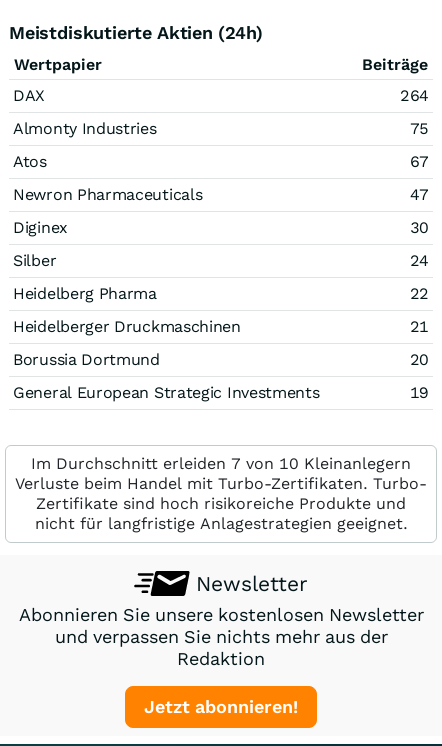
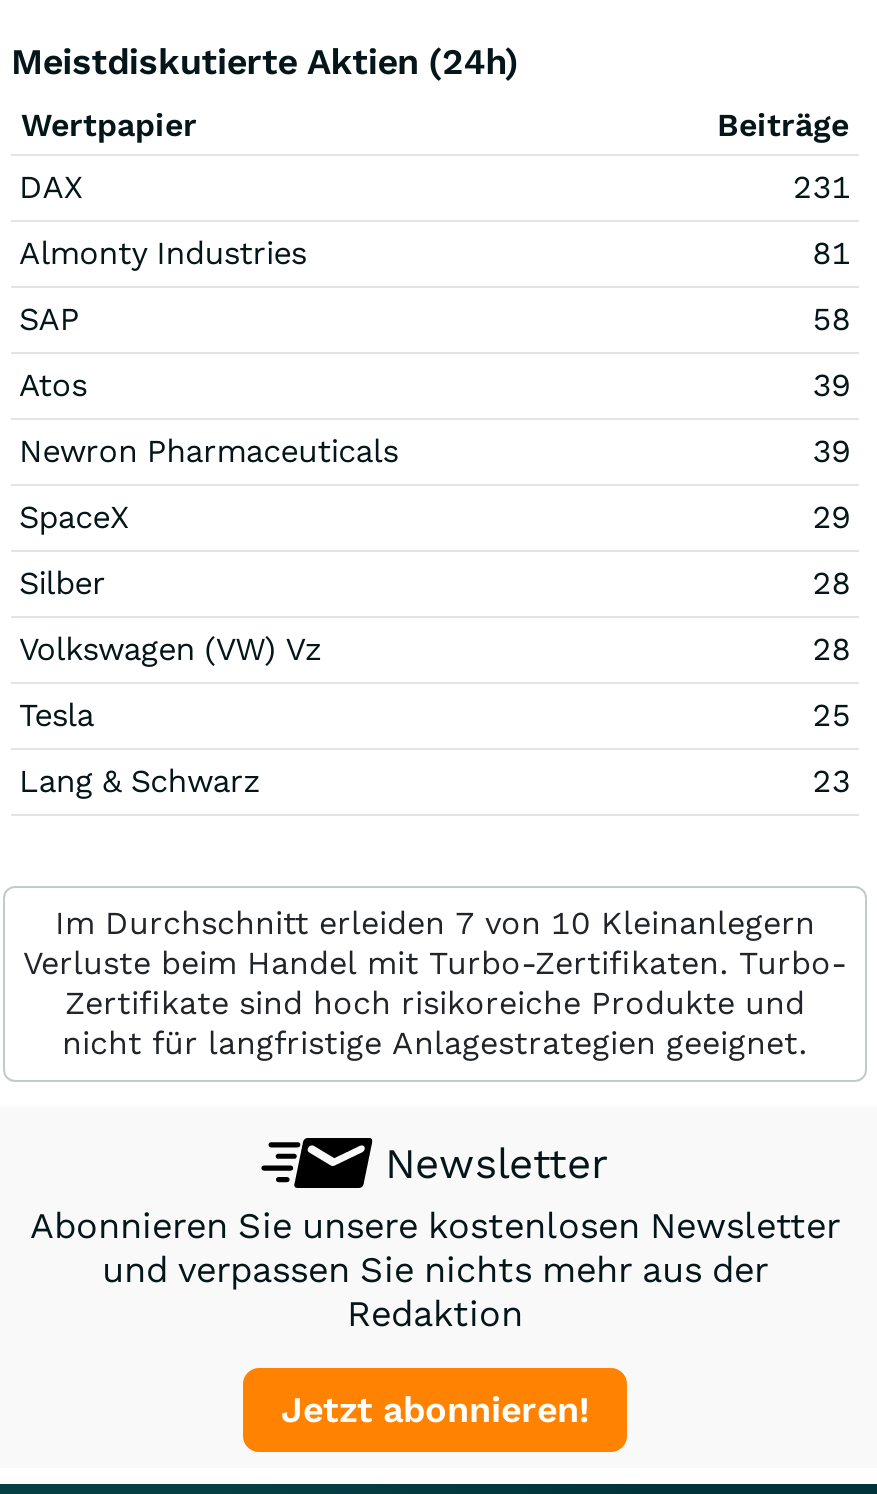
[400,86,429,105] 264 -> [793,168,851,206] 231
[410,119,429,138] 75 -> [19,234,851,338] 81 | SAP | 58
moved [13,152,202,204] -> [19,366,398,470]: Atos | Newron Pharmaceuticals
[410,152,429,171] 67 -> [812,366,851,404] 39
[410,185,429,204] 47 -> [812,432,851,470] 39
[13,218,429,237] Diginex | 30 -> [19,498,851,536] SpaceX | 29
[13,251,429,402] 24 | Heidelberg Pharma | 22 | Heidelberger Druckmaschinen | 21 | Borussia Dortmund | 20 | General European Strategic Investments | 19 -> [19,564,851,800] 28 | Volkswagen (VW) Vz | 28 | Tesla | 25 | Lang & Schwarz | 23
moved [13,251,56,270] -> [19,564,105,602]: Silber

